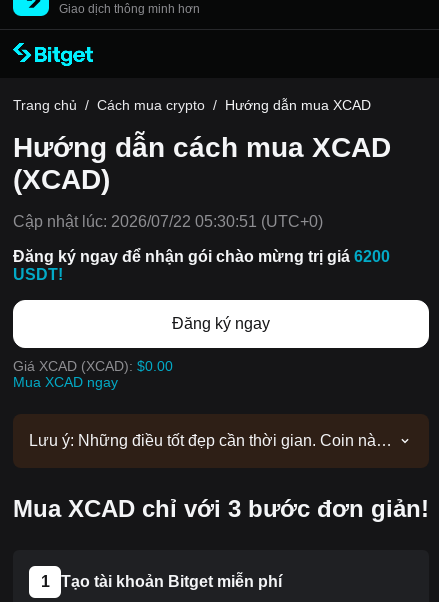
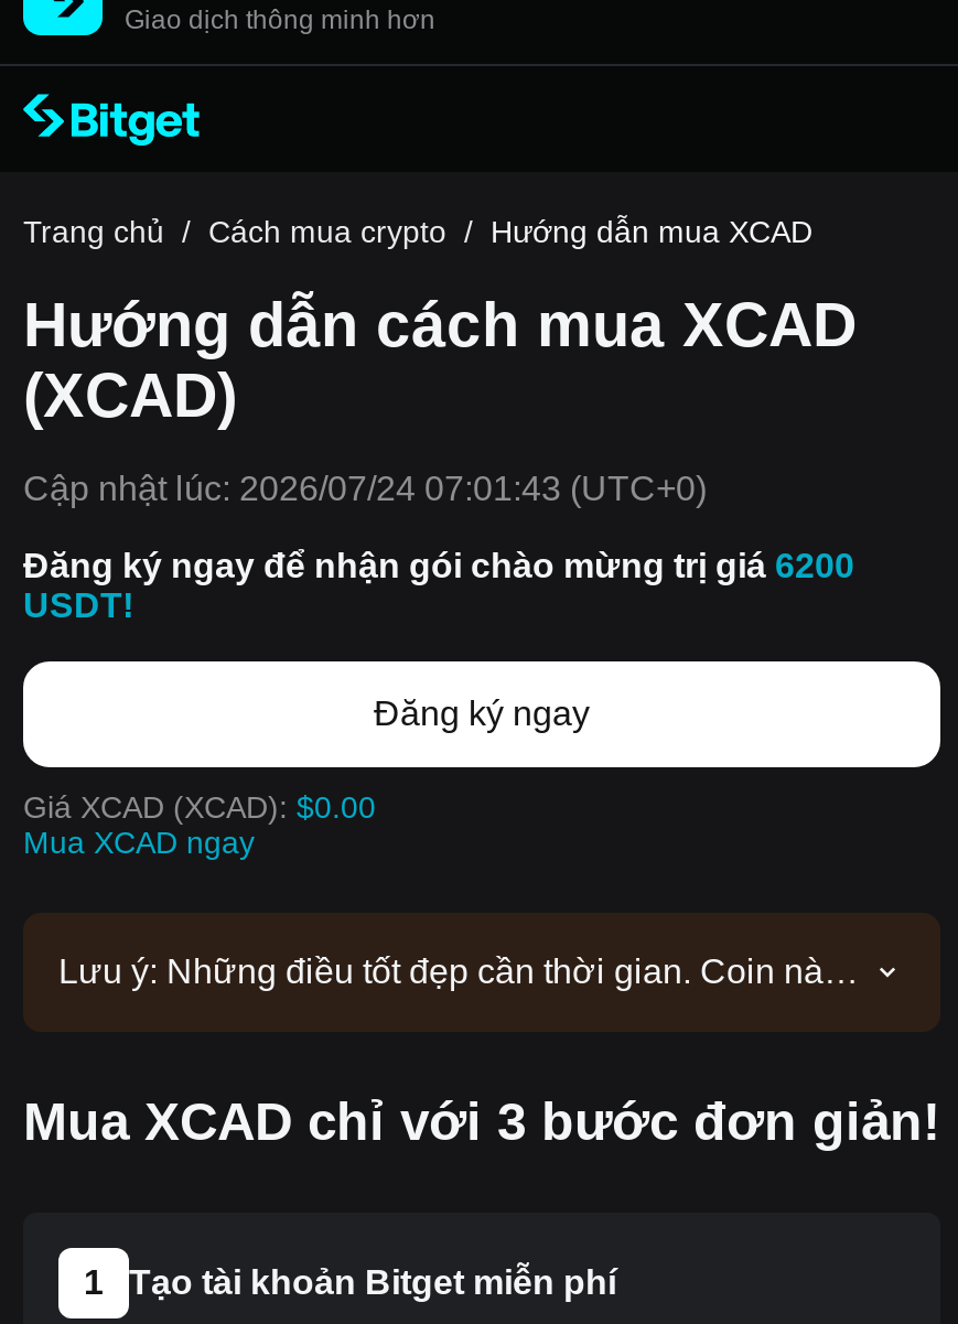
[13,213,323,230] Cập nhật lúc: 2026/07/22 05:30:51 (UTC+0) -> [23,470,707,507] Cập nhật lúc: 2026/07/24 07:01:43 (UTC+0)

